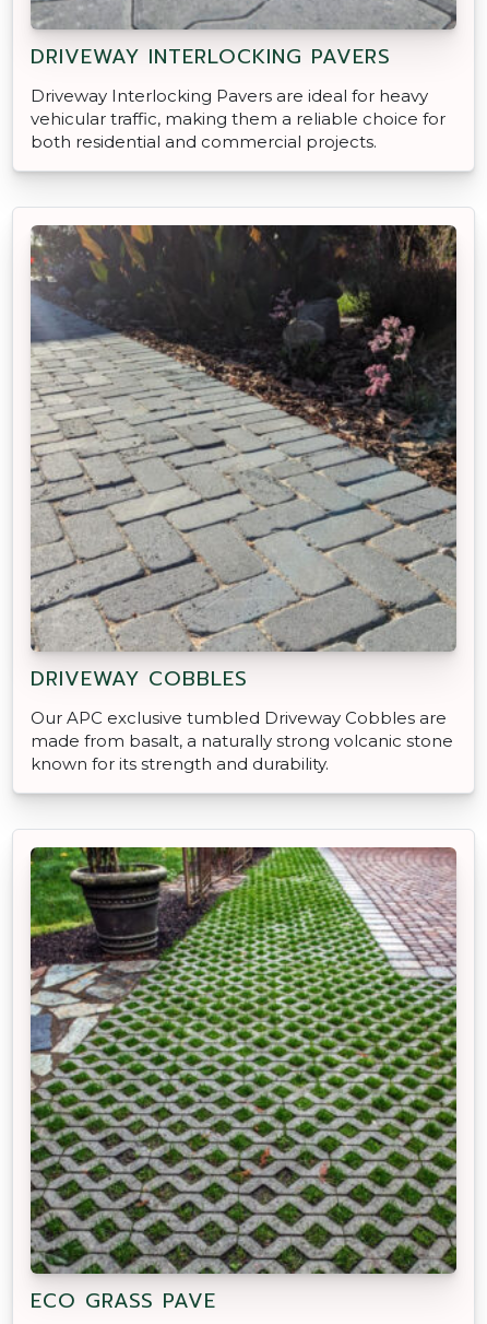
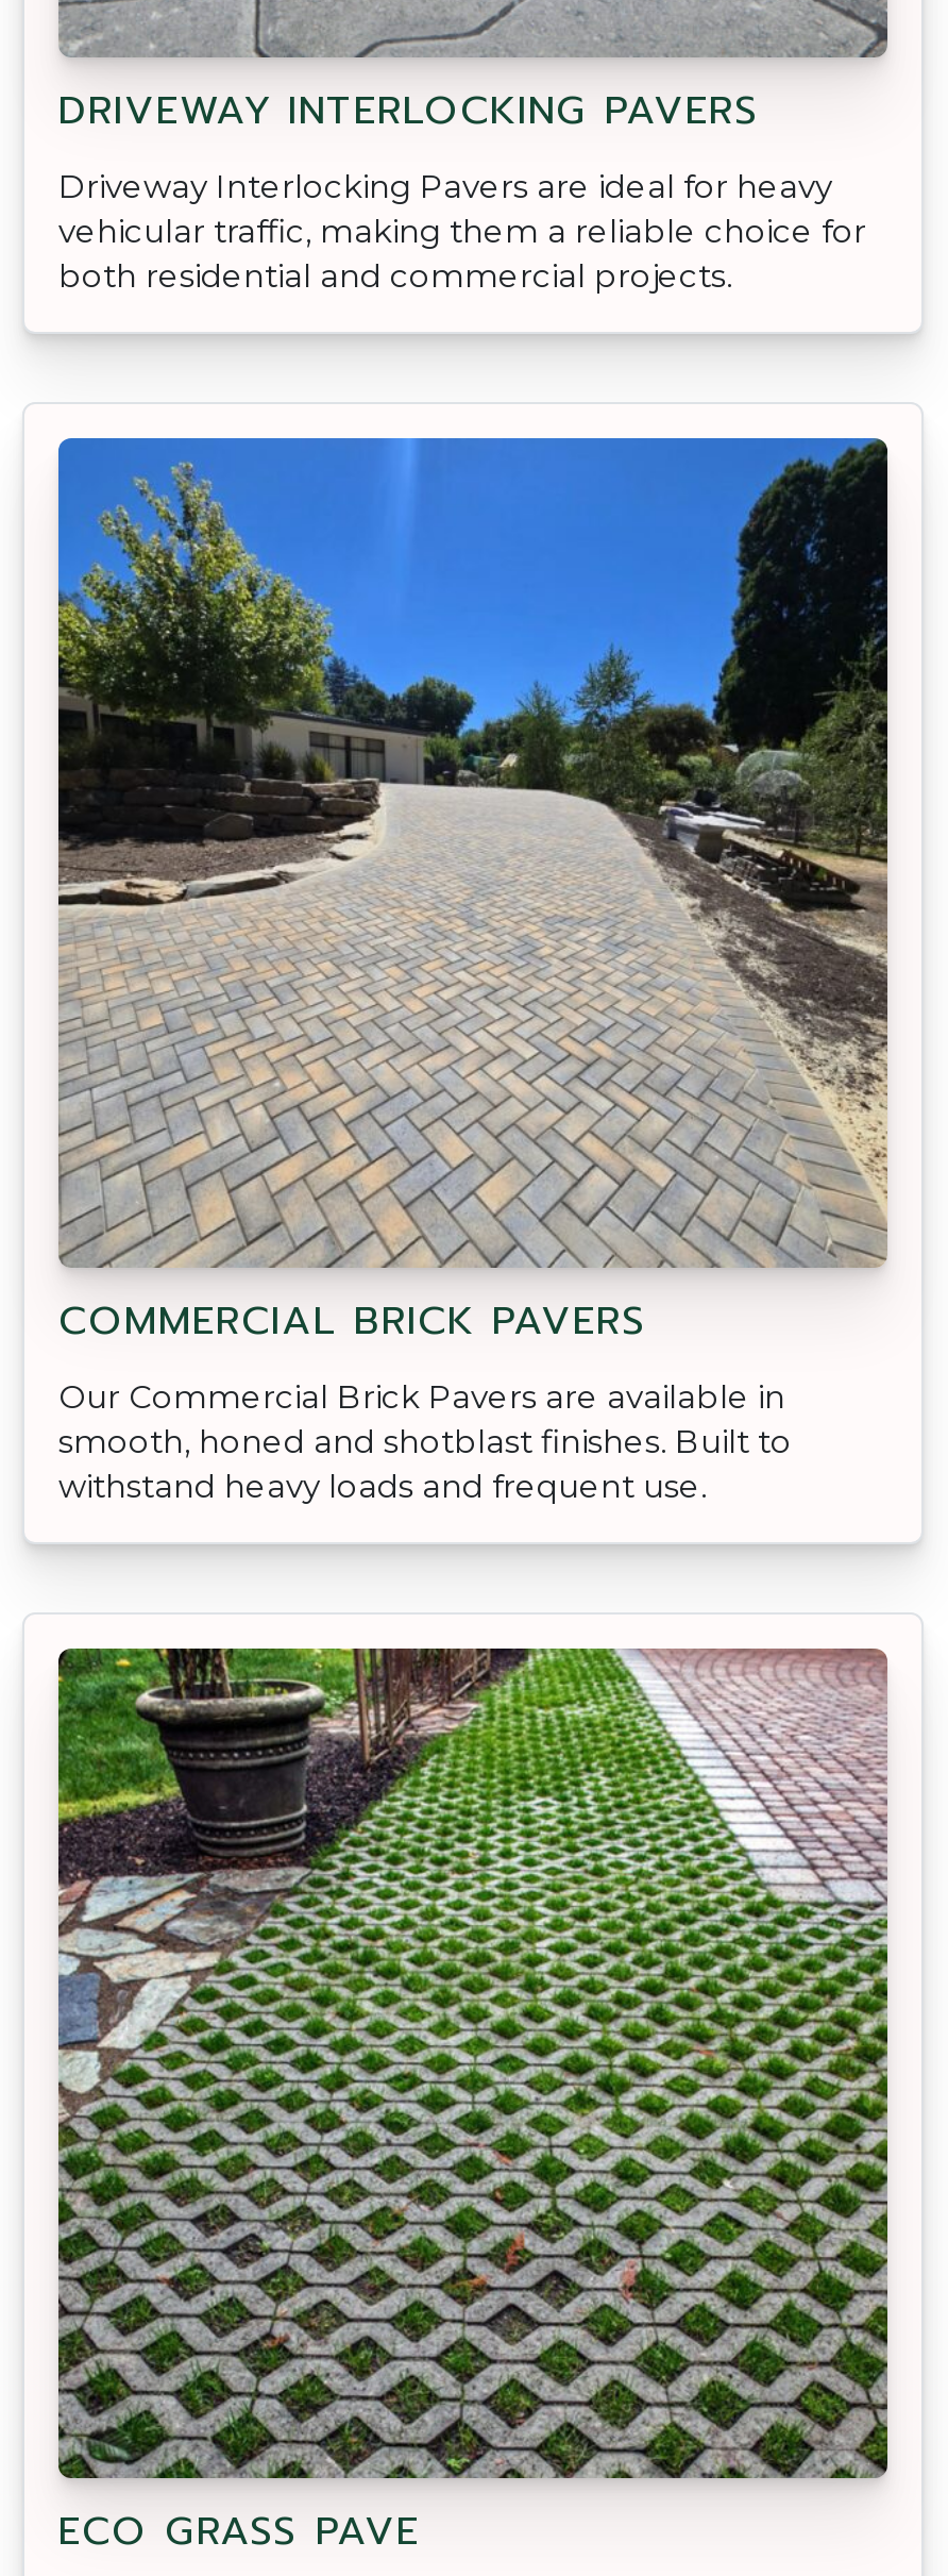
[29,224,458,774] [image] | DRIVEWAY COBBLES | Our APC exclusive tumbled Driveway Cobbles are | made from basalt, a naturally strong volcanic stone | known for its strength and durability. -> [56,436,890,1505] [image] | COMMERCIAL BRICK PAVERS | Our Commercial Brick Pavers are available in | smooth, honed and shotblast finishes. Built to | withstand heavy loads and frequent use.

